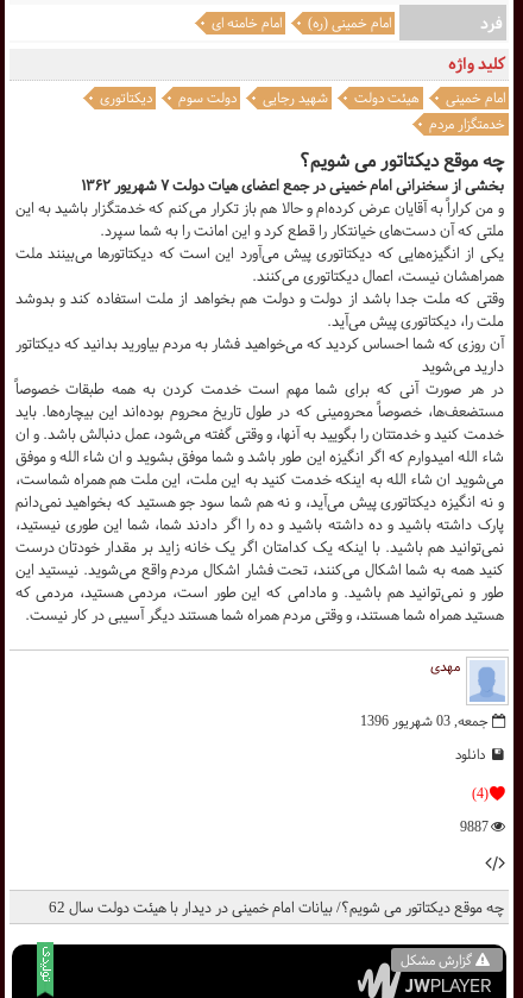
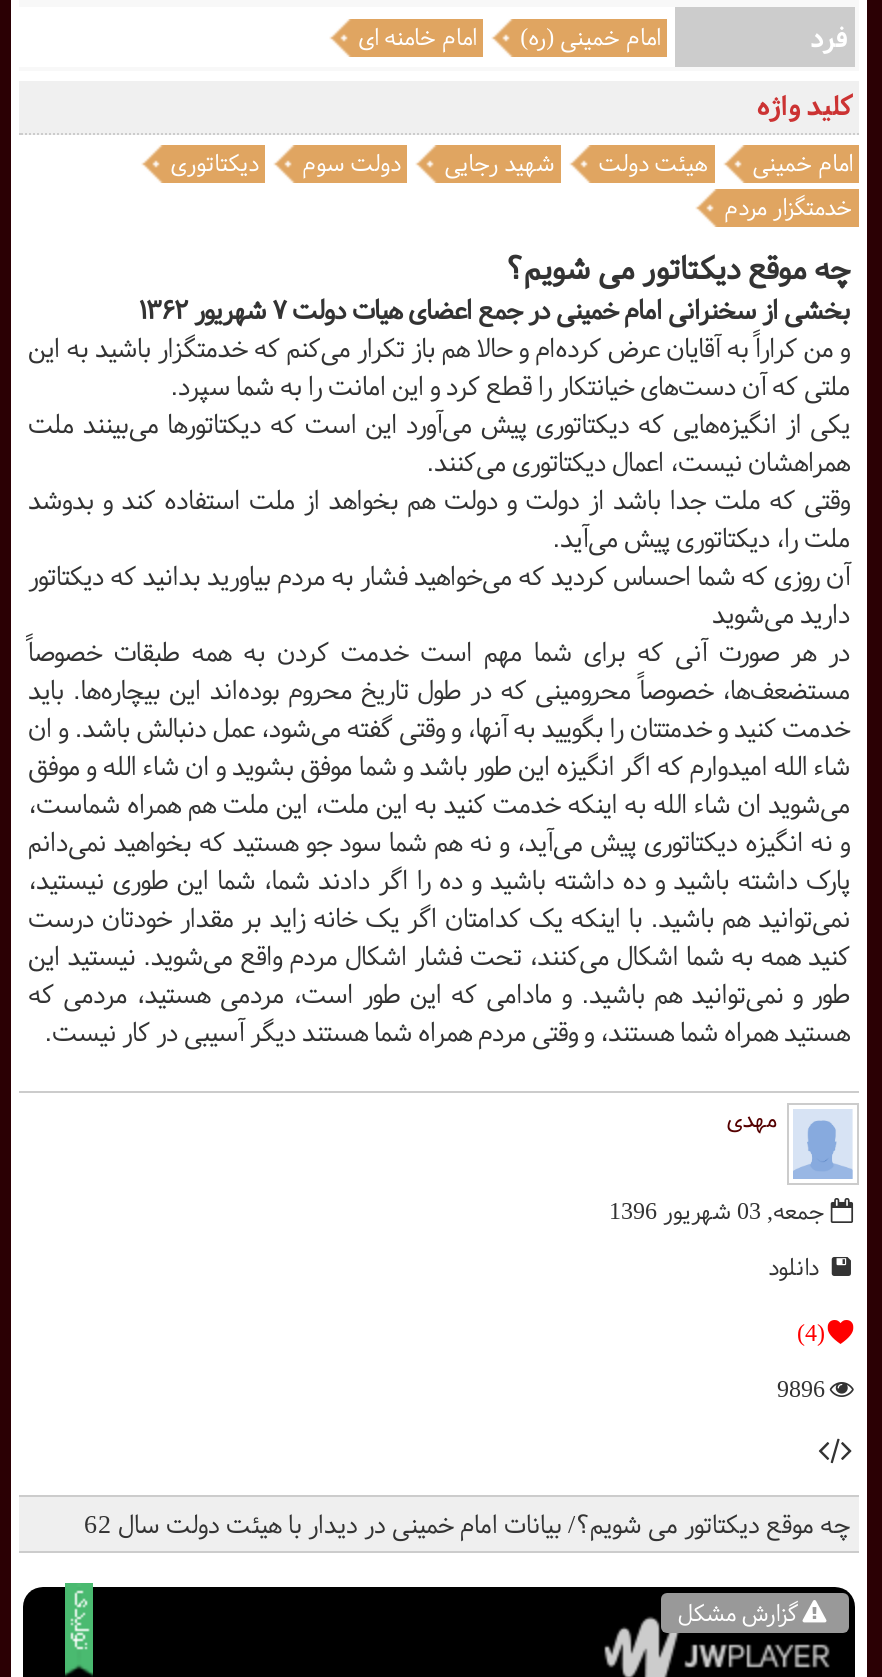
[460,818,489,837] 9887 -> [777,1374,825,1406] 9896

